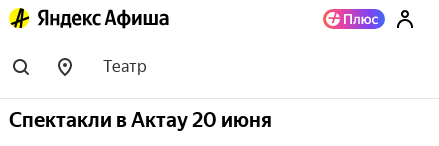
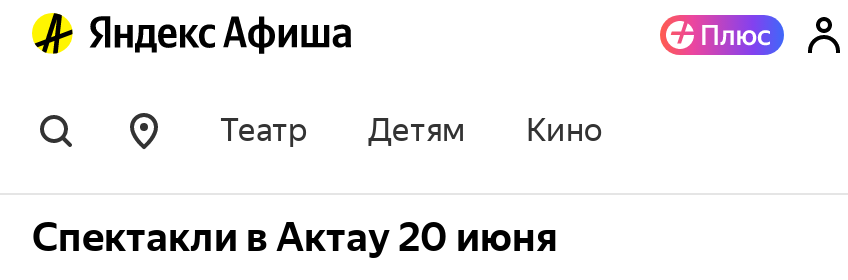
none -> [368,111,602,149] Детям | Кино

